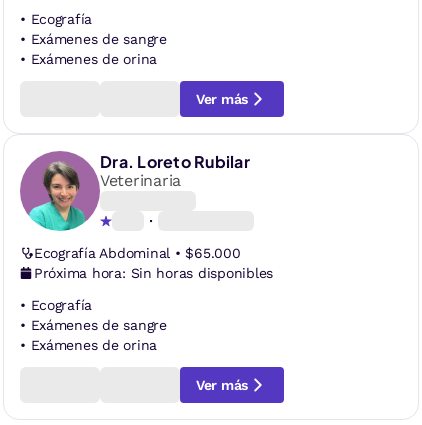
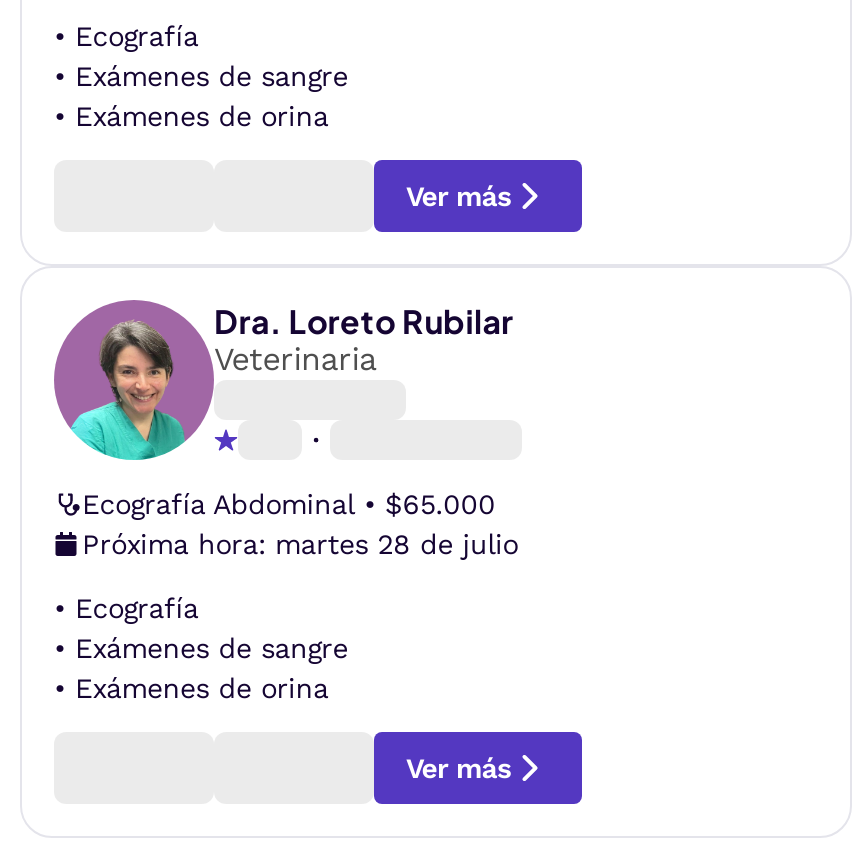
[34,265,273,281] Próxima hora: Sin horas disponibles -> [82,528,518,560] Próxima hora: martes 28 de julio

